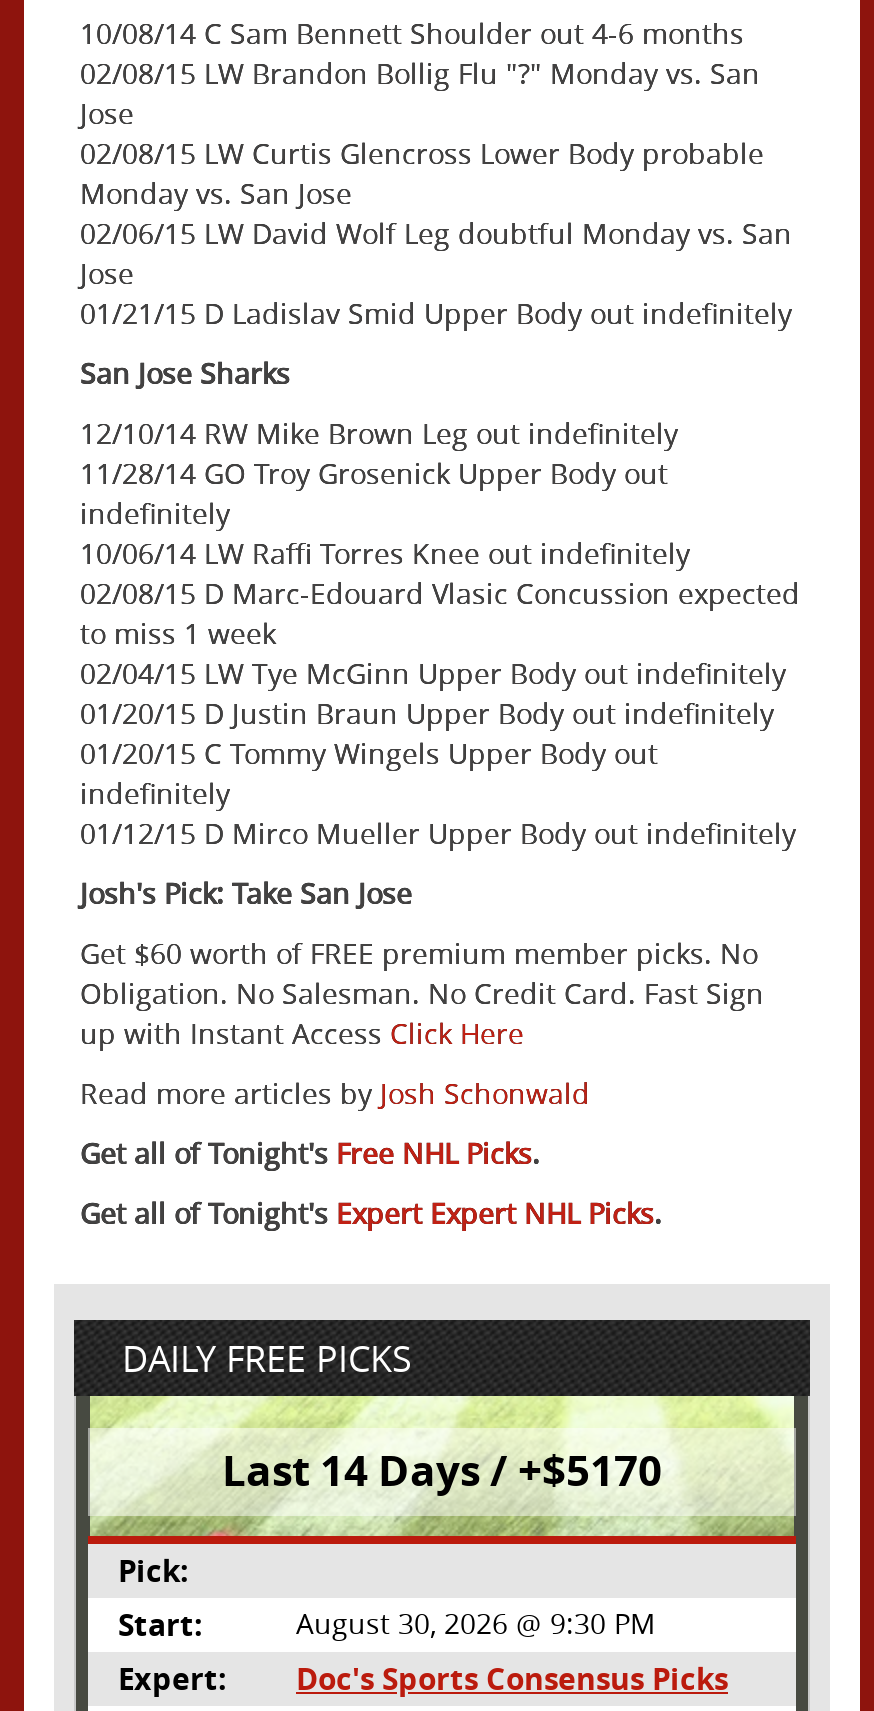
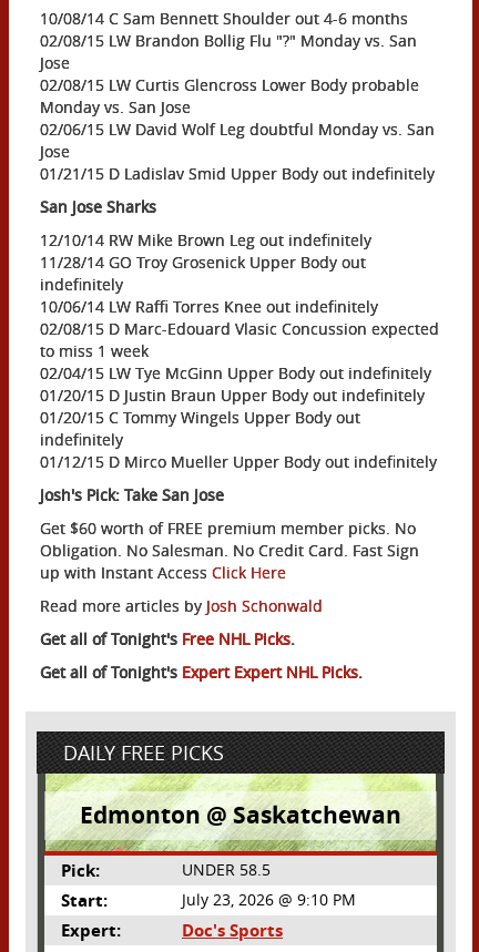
[222,1443,662,1501] Last 14 Days / +$5170 -> [80,800,401,832] Edmonton @ Saskatchewan
none -> [182,859,271,880] UNDER 58.5
[296,1605,656,1643] August 30, 2026 @ 9:30 PM -> [182,889,356,910] July 23, 2026 @ 9:10 PM
[296,1659,728,1701] Doc's Sports Consensus Picks -> [182,919,283,942] Doc's Sports

